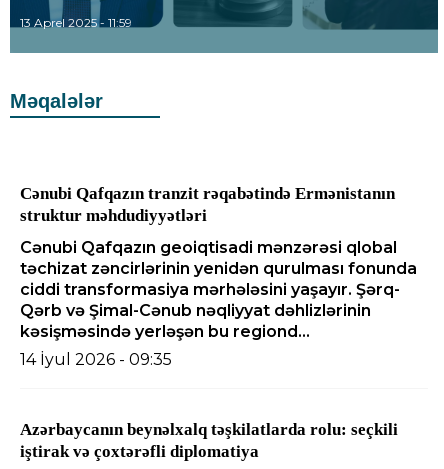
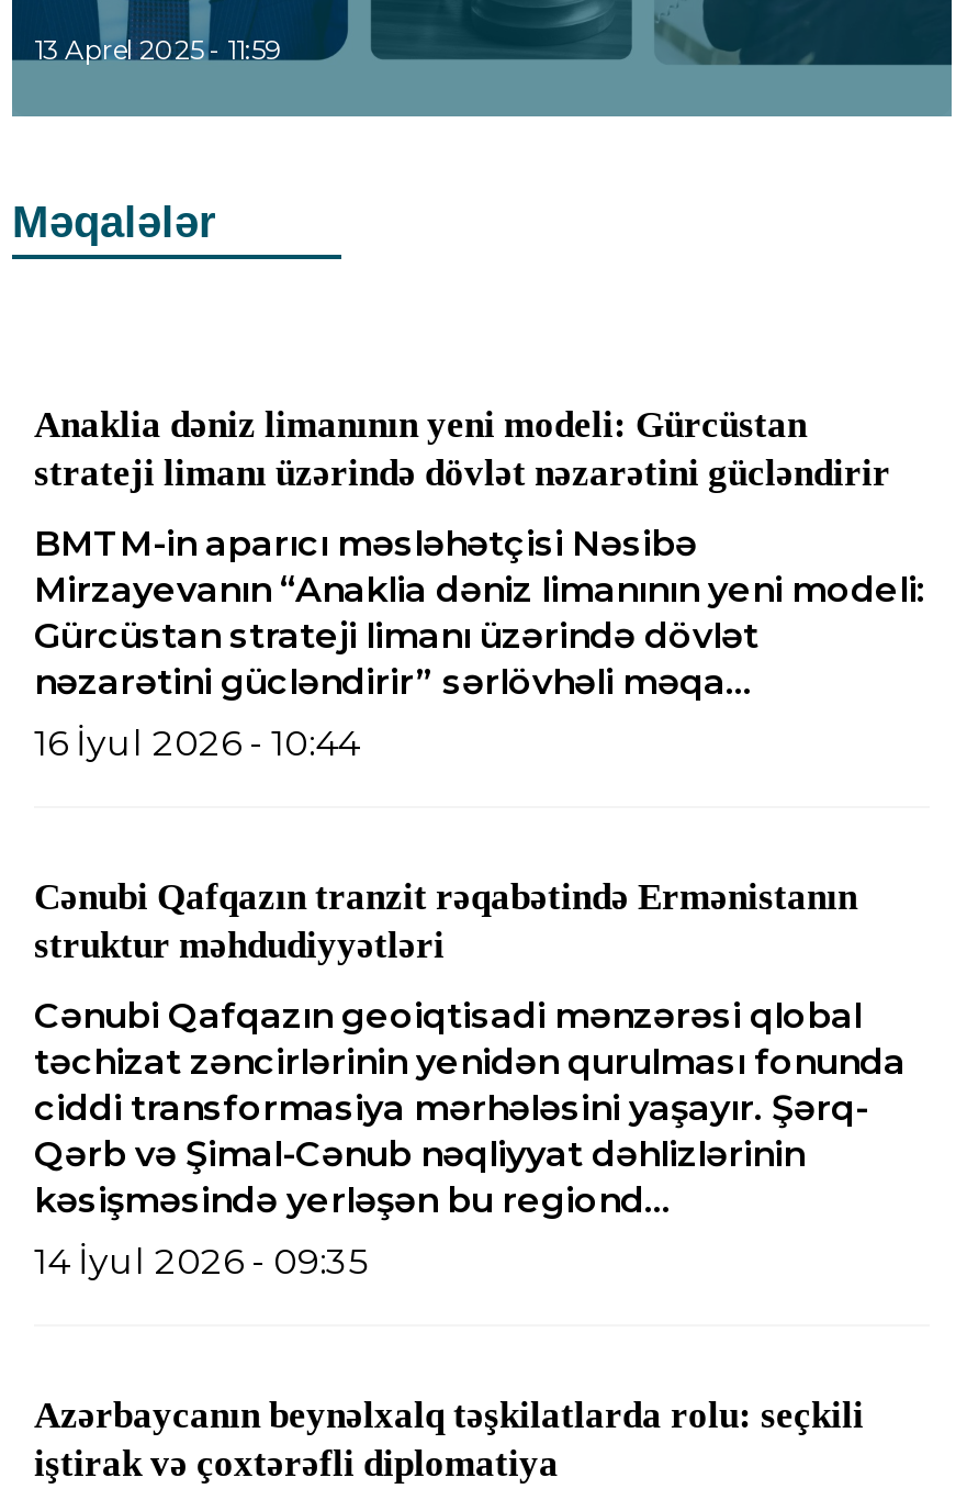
none -> [34,404,925,764] Anaklia dəniz limanının yeni modeli: Gürcüstan | strateji limanı üzərində dövlət nəzarətini gücləndirir | BMTM-in aparıcı məsləhətçisi Nəsibə | Mirzayevanın “Anaklia dəniz limanının yeni modeli: | Gürcüstan strateji limanı üzərində dövlət | nəzarətini gücləndirir” sərlövhəli məqa... | 16 İyul 2026 - 10:44

